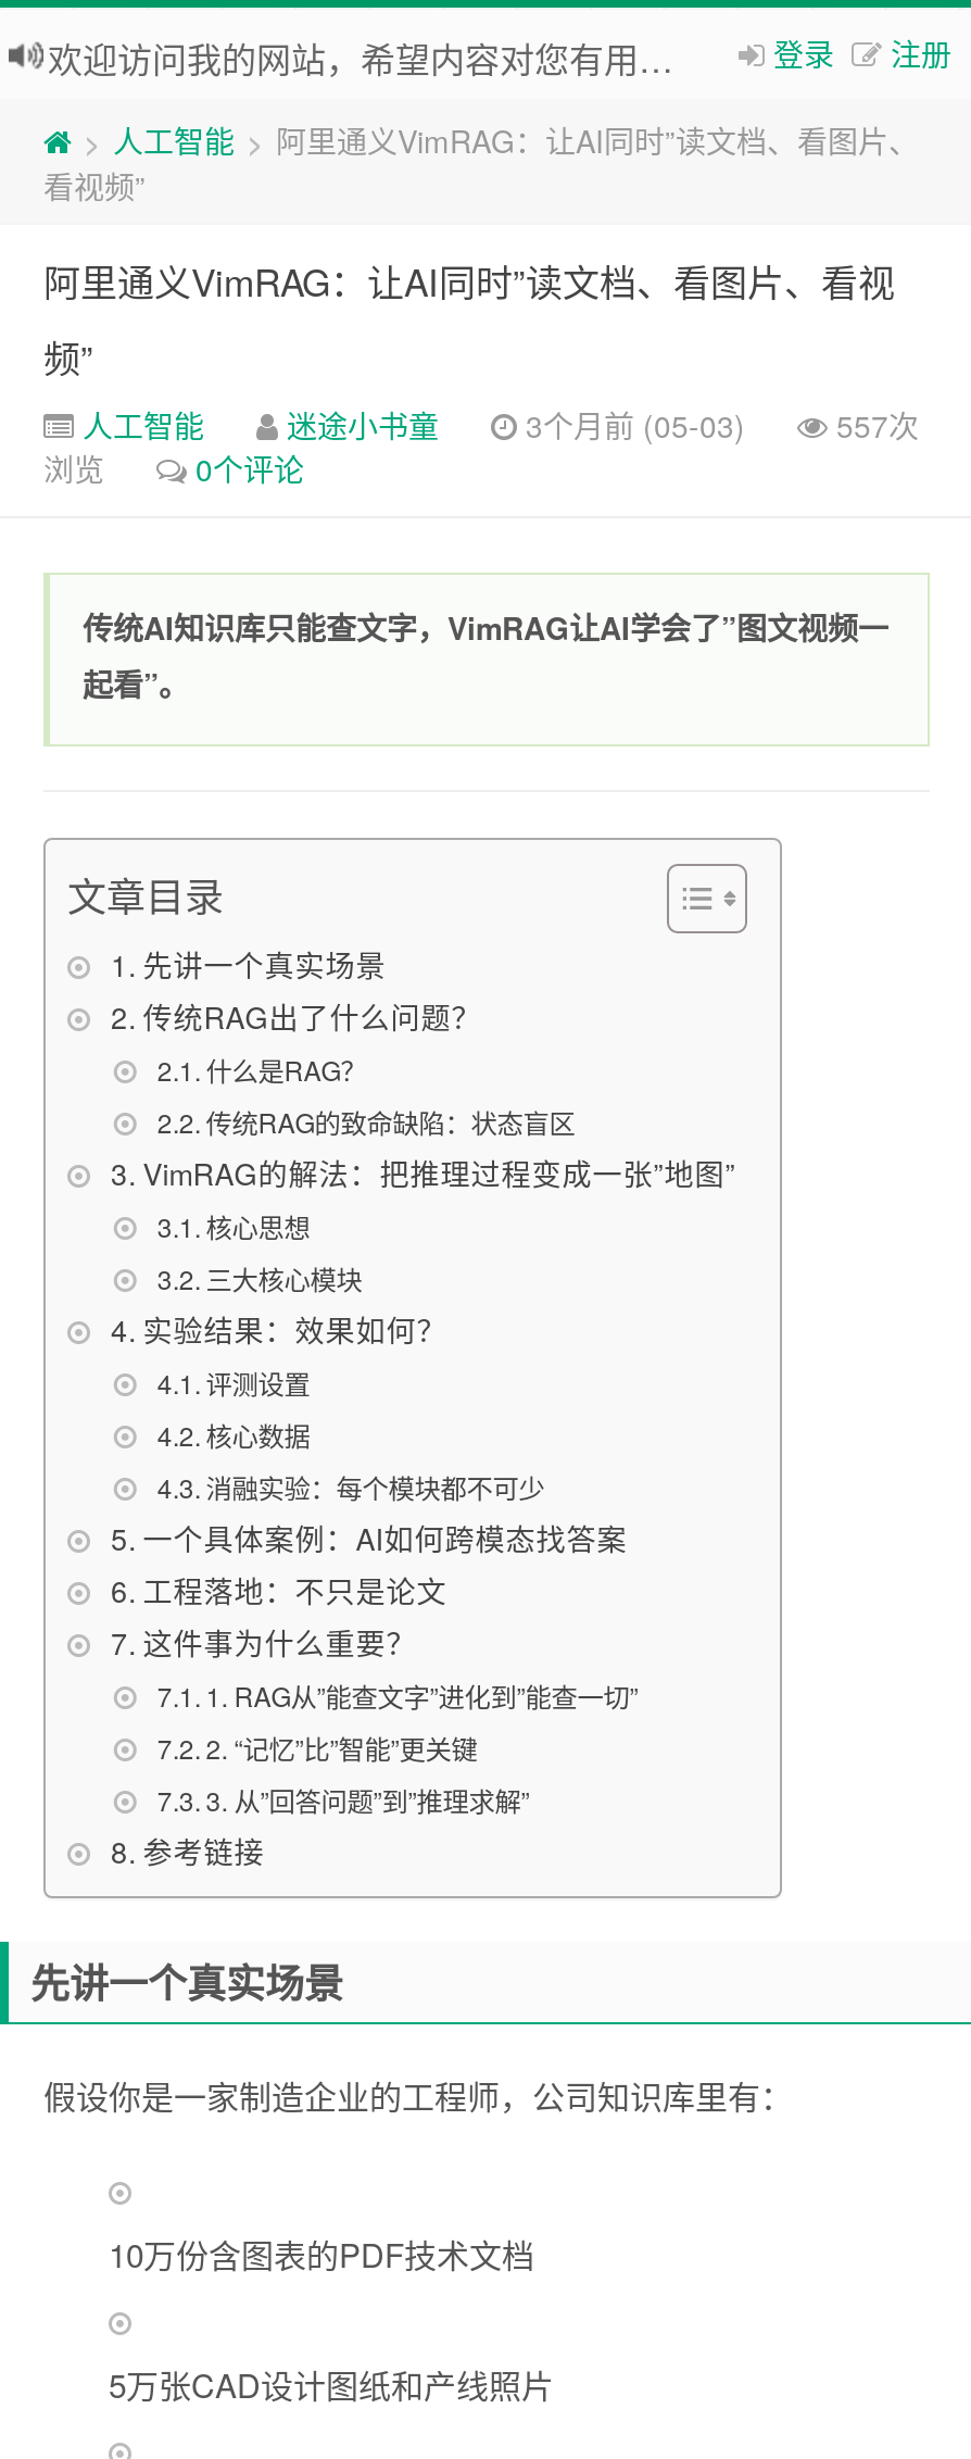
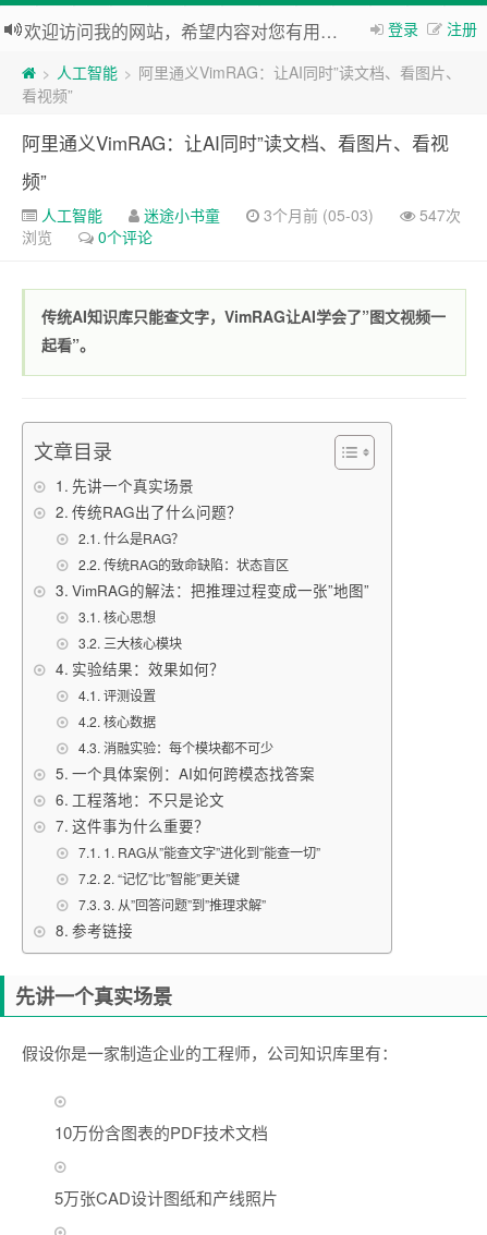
[74,403,919,447] 人工智能 迷途小书童 3个月前 (05-03) 557次 -> [37,204,461,226] 人工智能 迷途小书童 3个月前 (05-03) 547次

